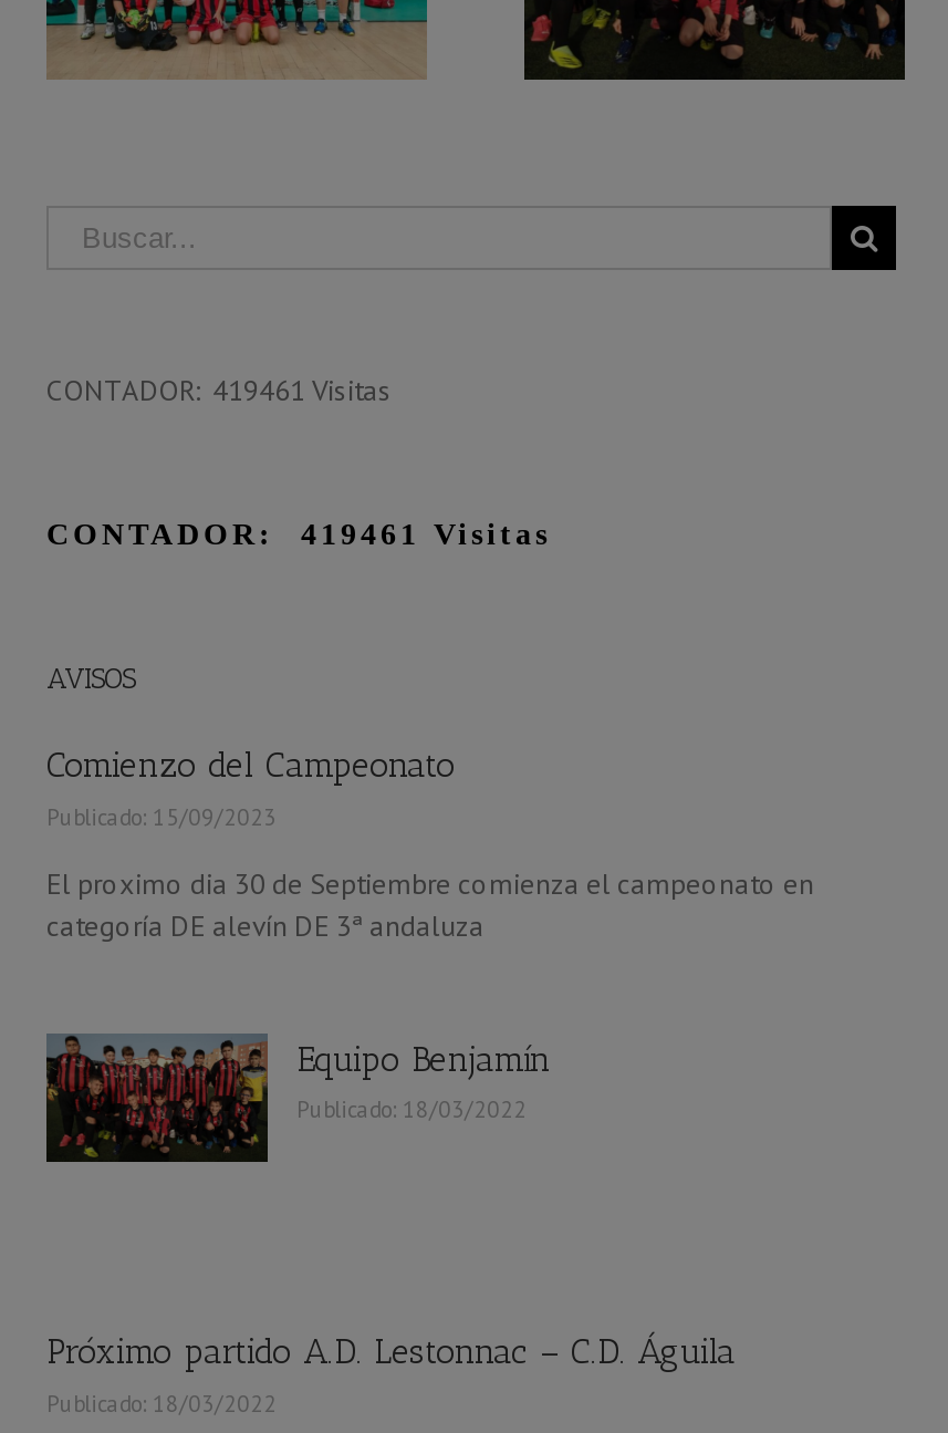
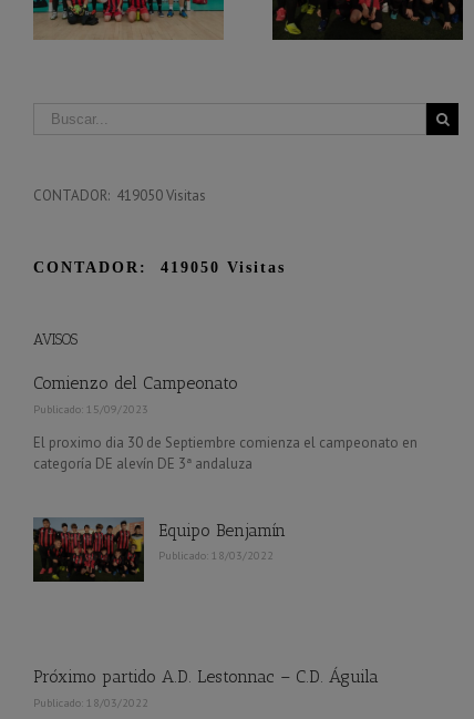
[46,372,392,409] CONTADOR: 419461 Visitas -> [33,186,206,205] CONTADOR: 419050 Visitas
[46,518,551,551] CONTADOR: 419461 Visitas -> [33,259,286,276] CONTADOR: 419050 Visitas

